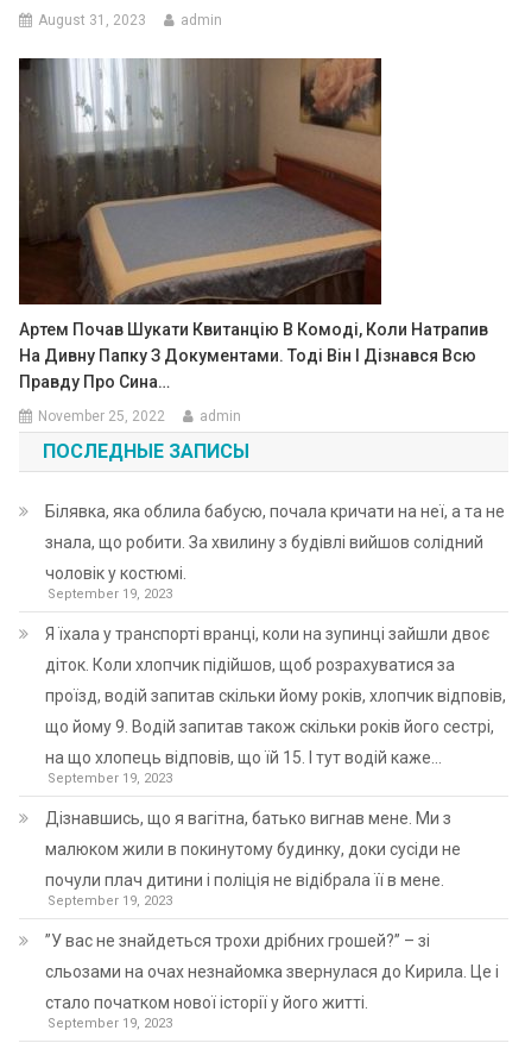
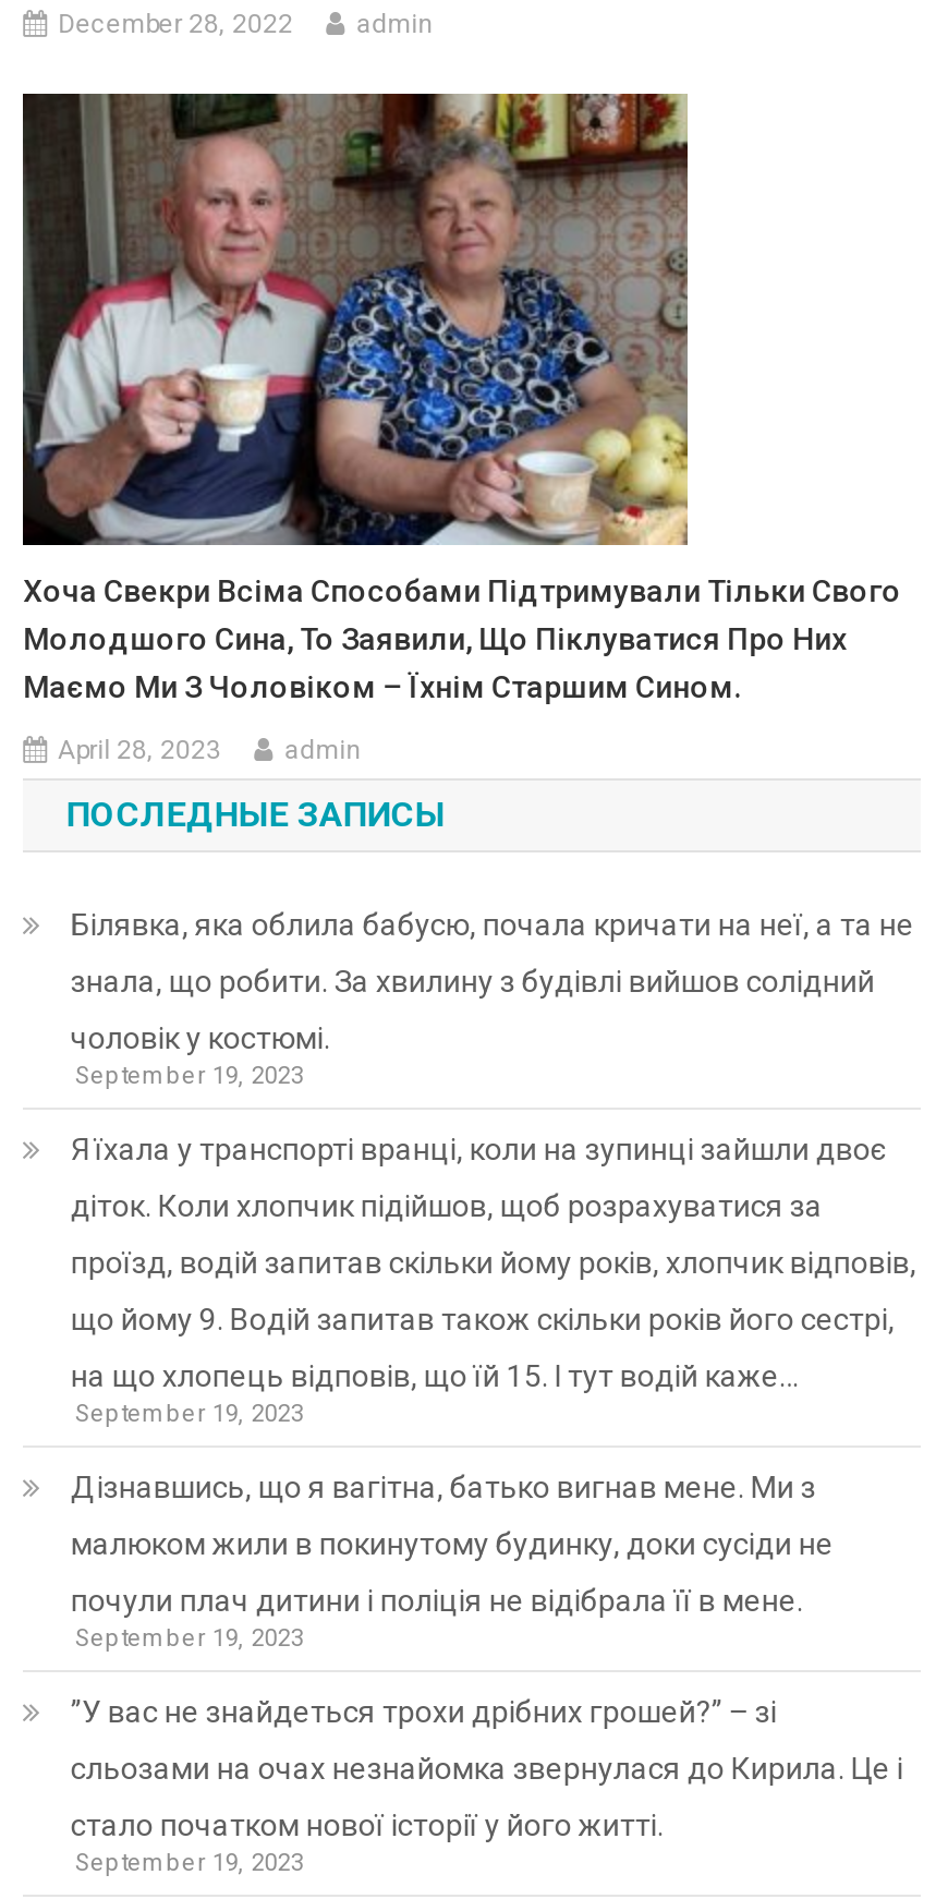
[38,12,146,29] August 31, 2023 -> [58,10,293,40] December 28, 2022
[19,58,488,392] [image] | Артем Почав Шукати Квитанцію В Комоді, Коли Натрапив | На Дивну Папку З Документами. Тоді Він І Дізнався Всю | Правду Про Сина… -> [23,92,901,705] [image] | Хоча Свекри Всіма Способами Підтримували Тільки Свого | Молодшого Сина, То Заявили, Що Піклуватися Про Них | Маємо Ми З Чоловіком – Їхнім Старшим Сином.
[38,408,165,425] November 25, 2022 -> [58,736,221,766] April 28, 2023

